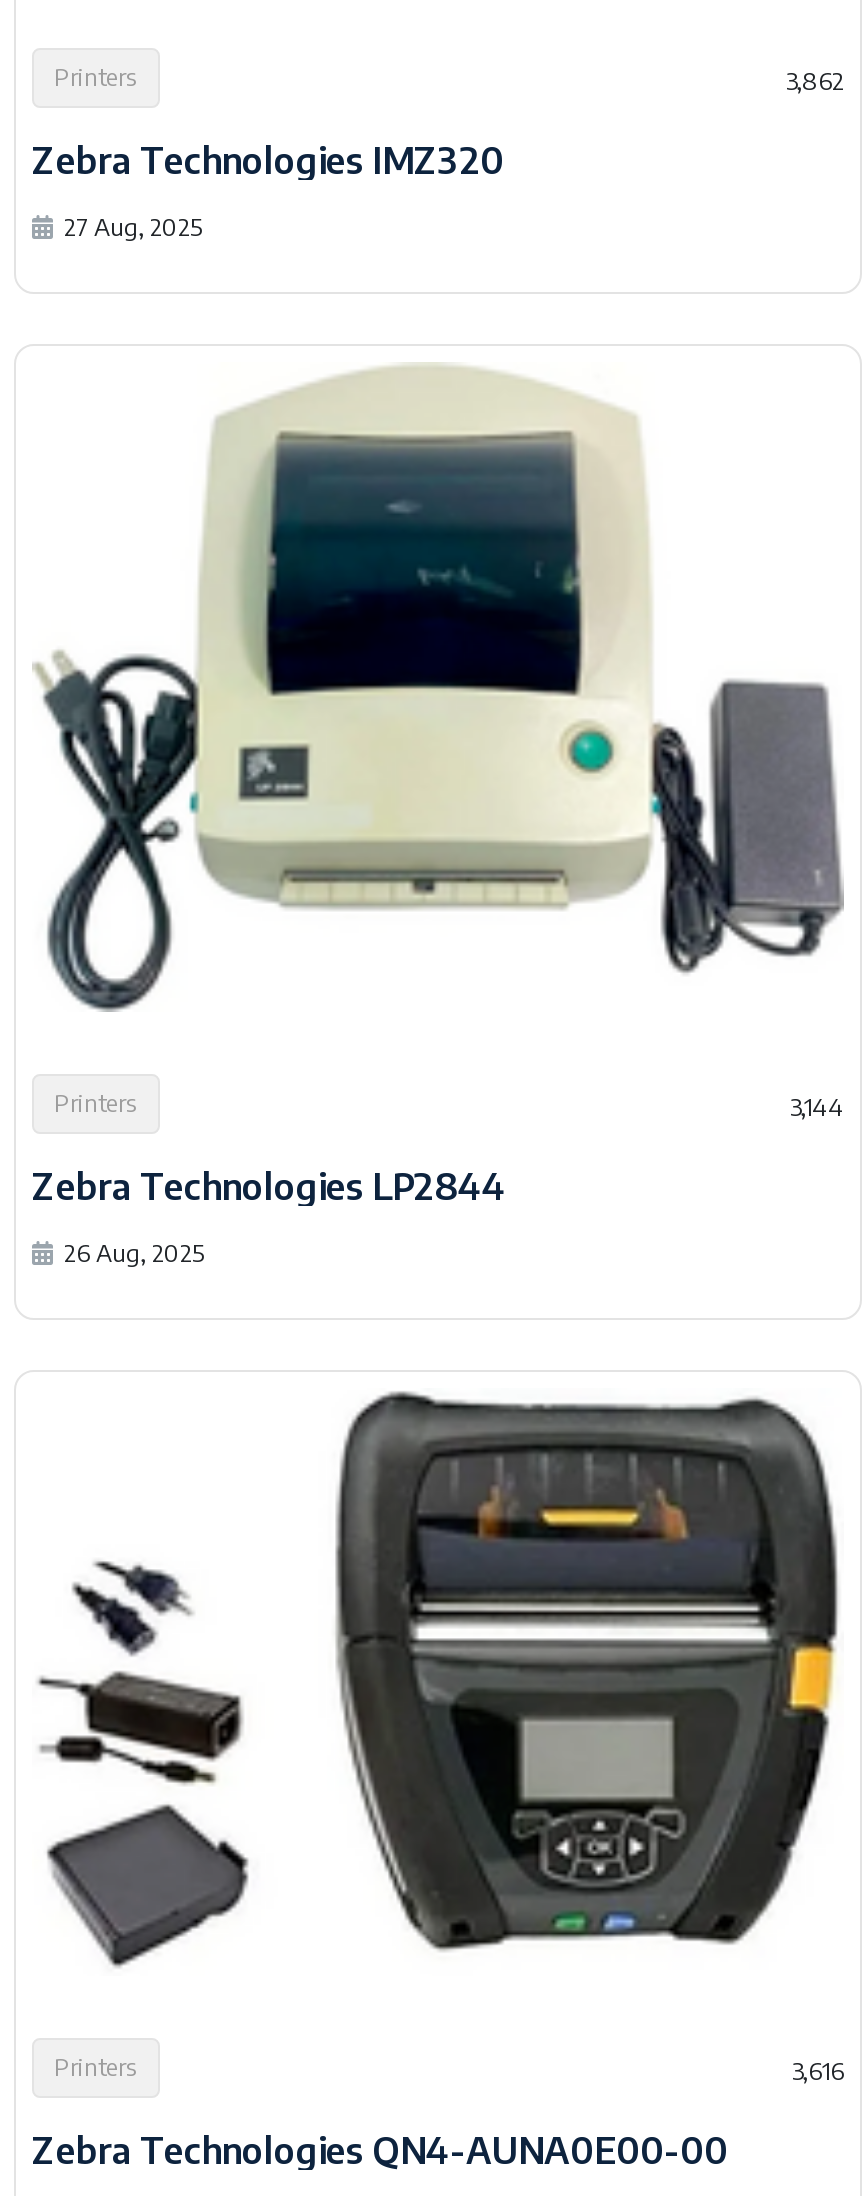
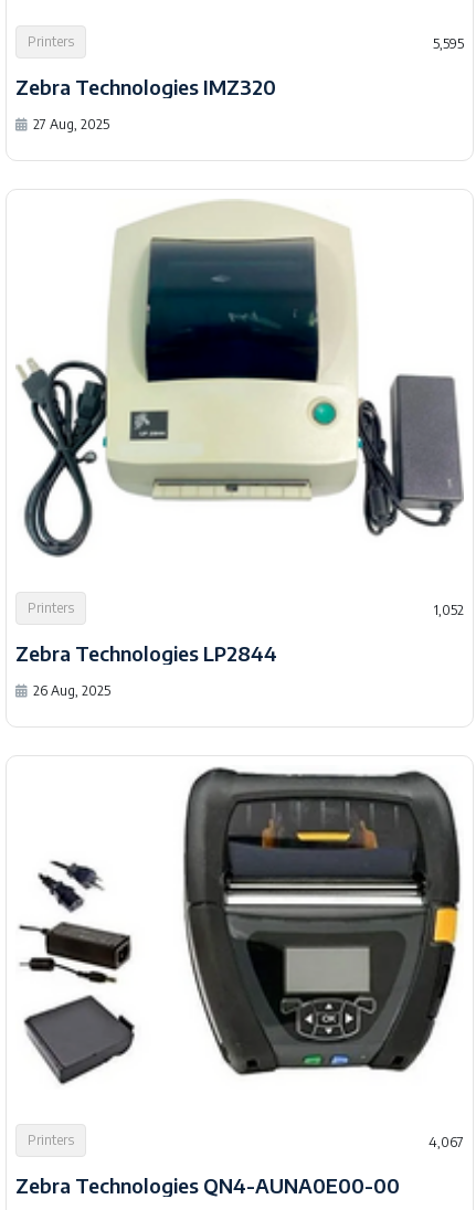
[786,65,844,95] 3,862 -> [433,35,464,52] 5,595
[790,1091,844,1121] 3,144 -> [434,601,464,618] 1,052
[792,2056,844,2086] 3,616 -> [429,1134,464,1150] 4,067

